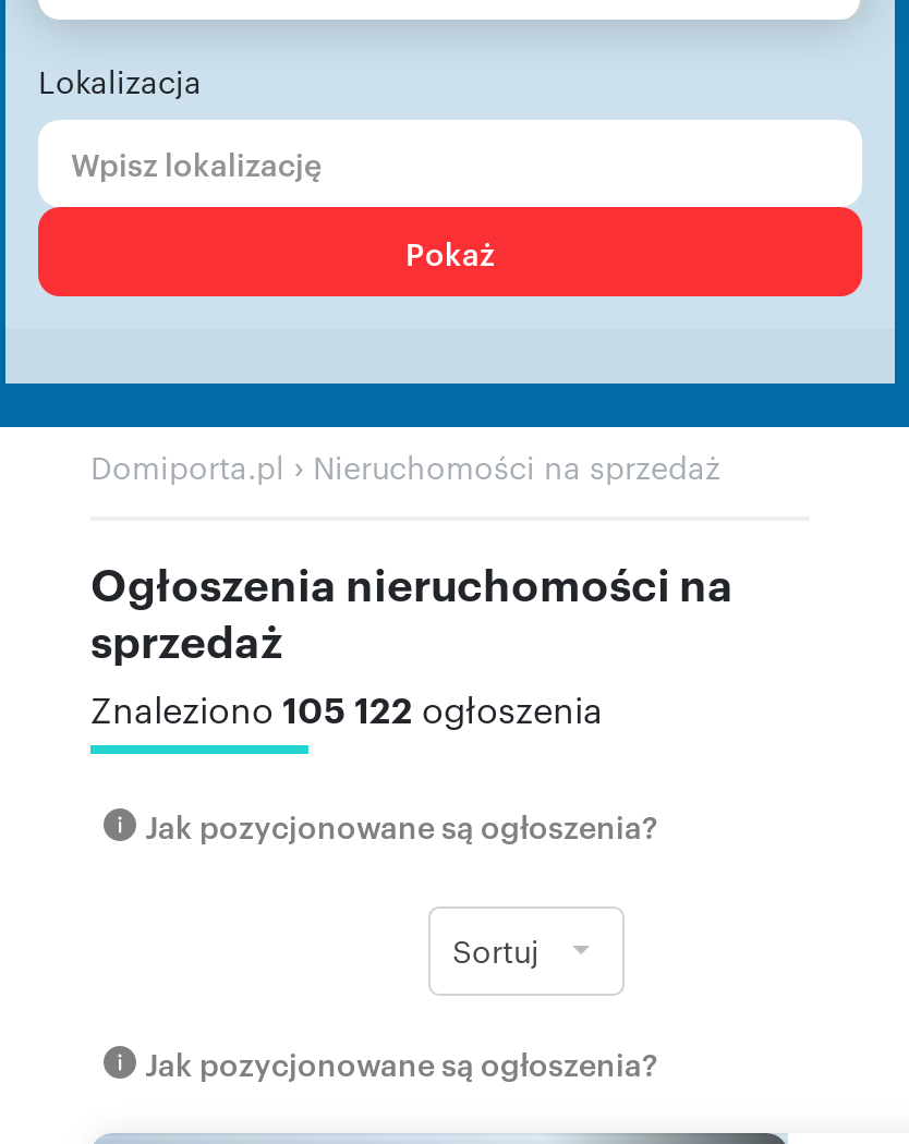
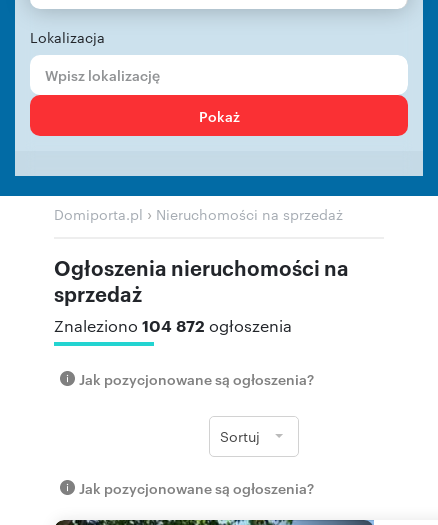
[90,684,603,732] Znaleziono 105 122 ogłoszenia -> [54,314,292,336] Znaleziono 104 872 ogłoszenia

